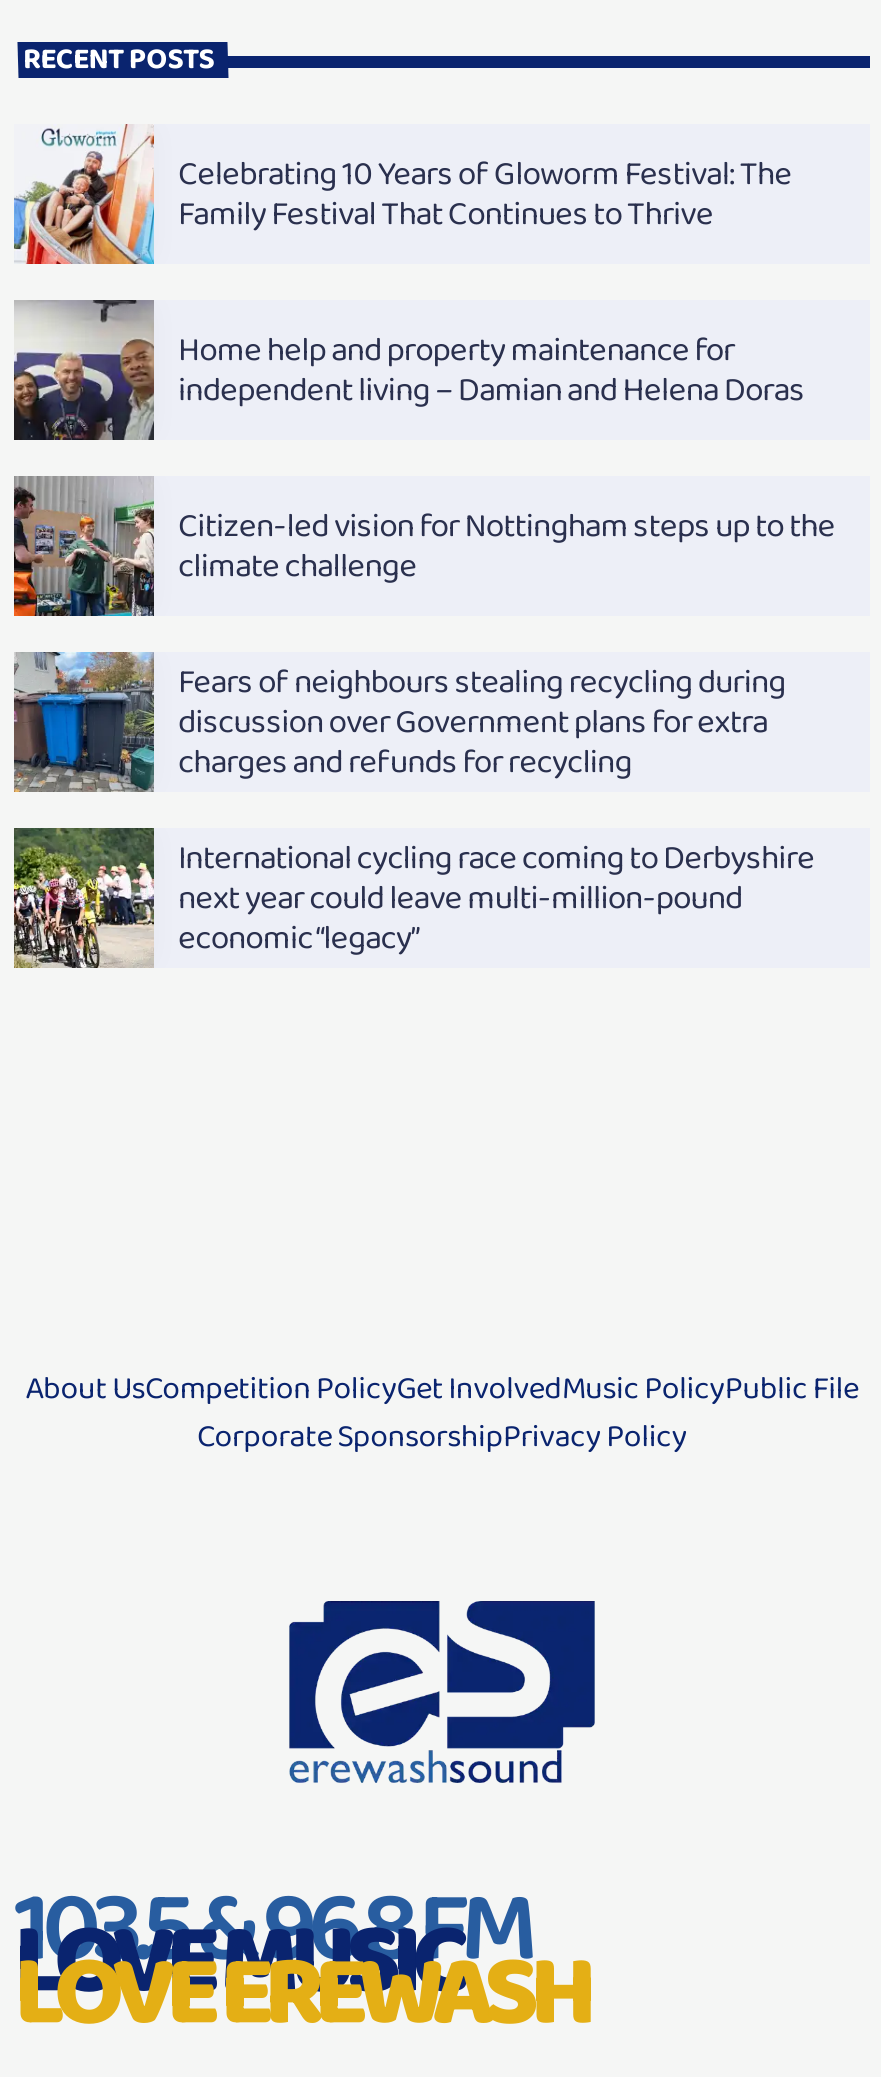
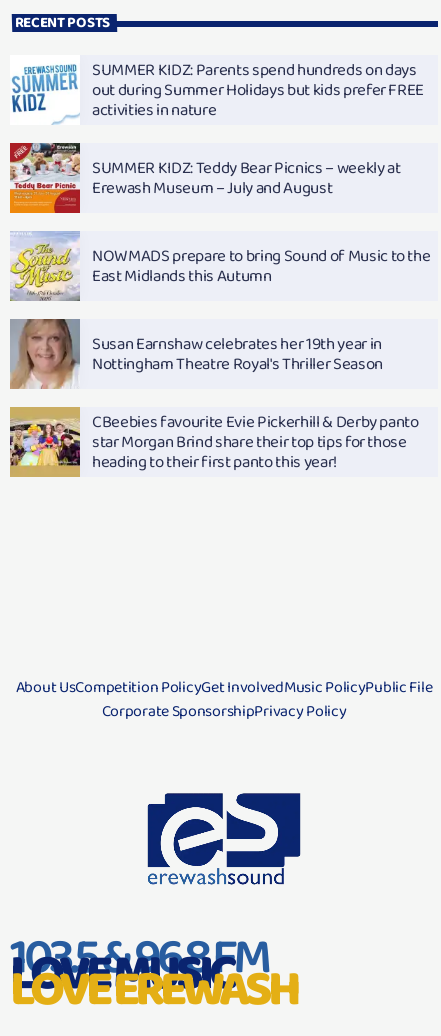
[12,124,792,266] [image] | Celebrating 10 Years of Gloworm Festival: The | Family Festival That Continues to Thrive -> [10,56,424,125] [image] | SUMMER KIDZ: Parents spend hundreds on days | out during Summer Holidays but kids prefer FREE | activities in nature
[12,300,804,442] [image] | Home help and property maintenance for | independent living – Damian and Helena Doras -> [9,142,400,214] [image] | SUMMER KIDZ: Teddy Bear Picnics – weekly at | Erewash Museum – July and August
[12,476,835,618] [image] | Citizen-led vision for Nottingham steps up to the | climate challenge -> [10,231,430,301] [image] | NOWMADS prepare to bring Sound of Music to the | East Midlands this Autumn
[14,652,786,794] [image] | Fears of neighbours stealing recycling during | discussion over Government plans for extra | charges and refunds for recycling -> [10,318,383,389] [image] | Susan Earnshaw celebrates her 19th year in | Nottingham Theatre Royal's Thriller Season
[12,826,814,970] [image] | International cycling race coming to Derbyshire | next year could leave multi-million-pound | economic “legacy” -> [9,406,419,478] [image] | CBeebies favourite Evie Pickerhill & Derby panto | star Morgan Brind share their top tips for those | heading to their first panto this year!

